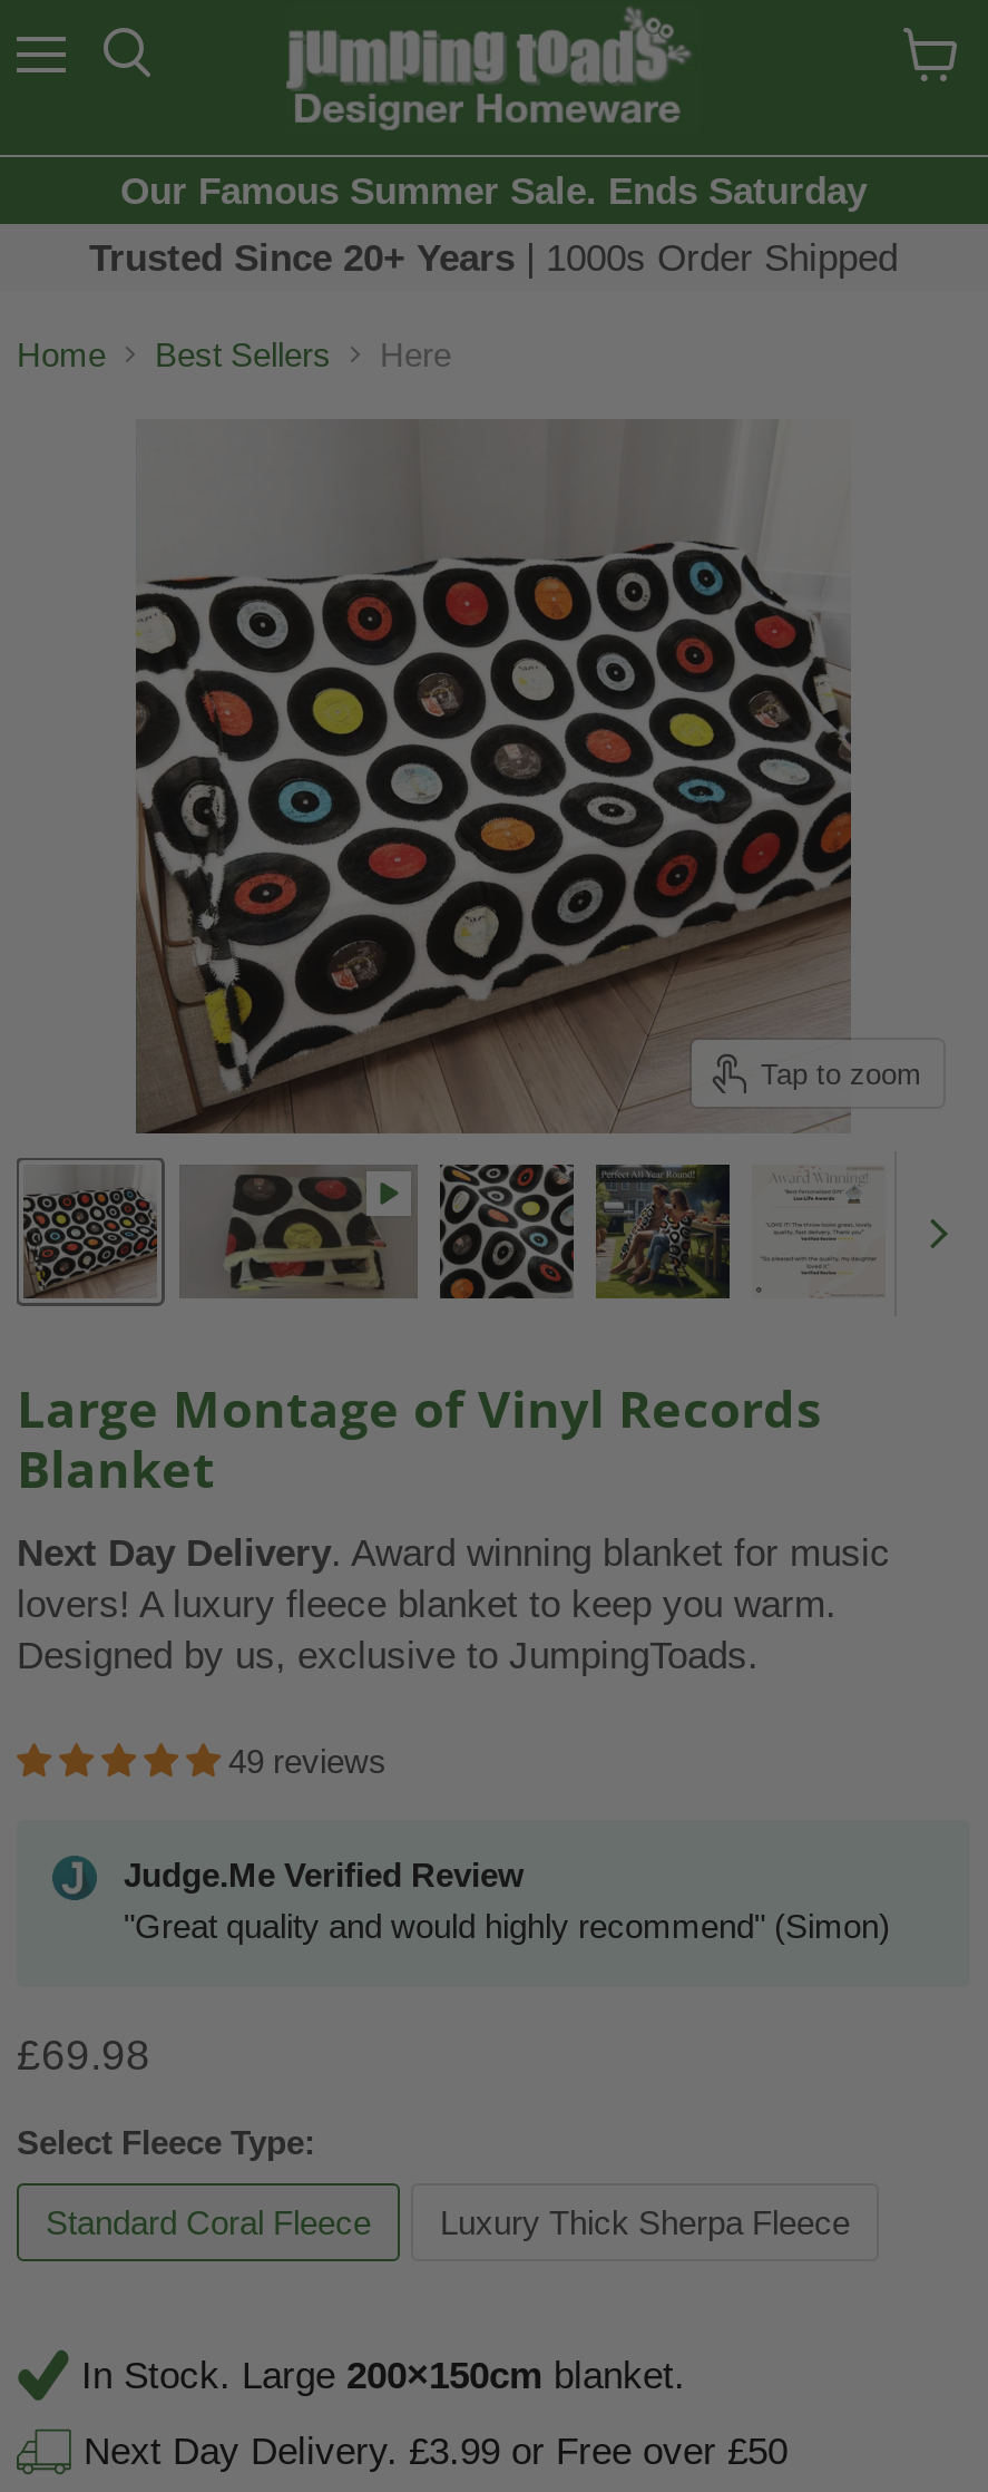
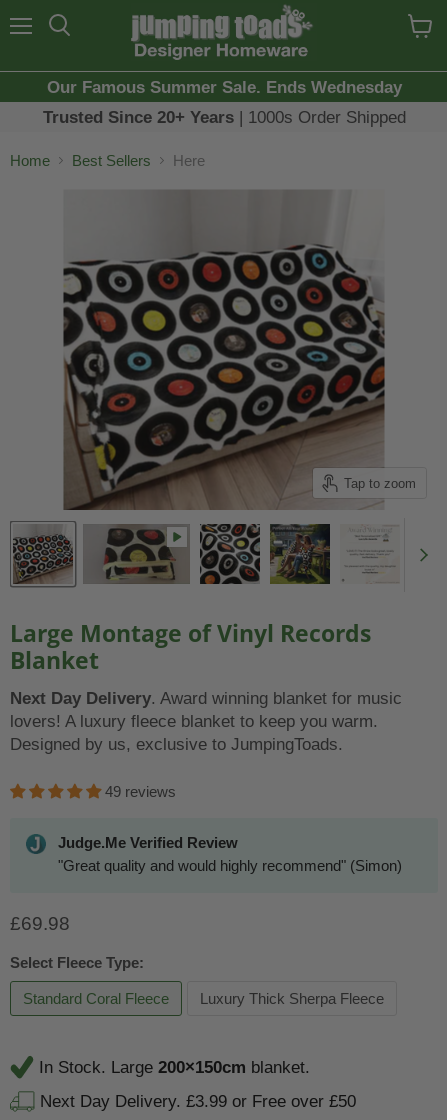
[120,169,867,212] Our Famous Summer Sale. Ends Saturday -> [46,77,401,96] Our Famous Summer Sale. Ends Wednesday

